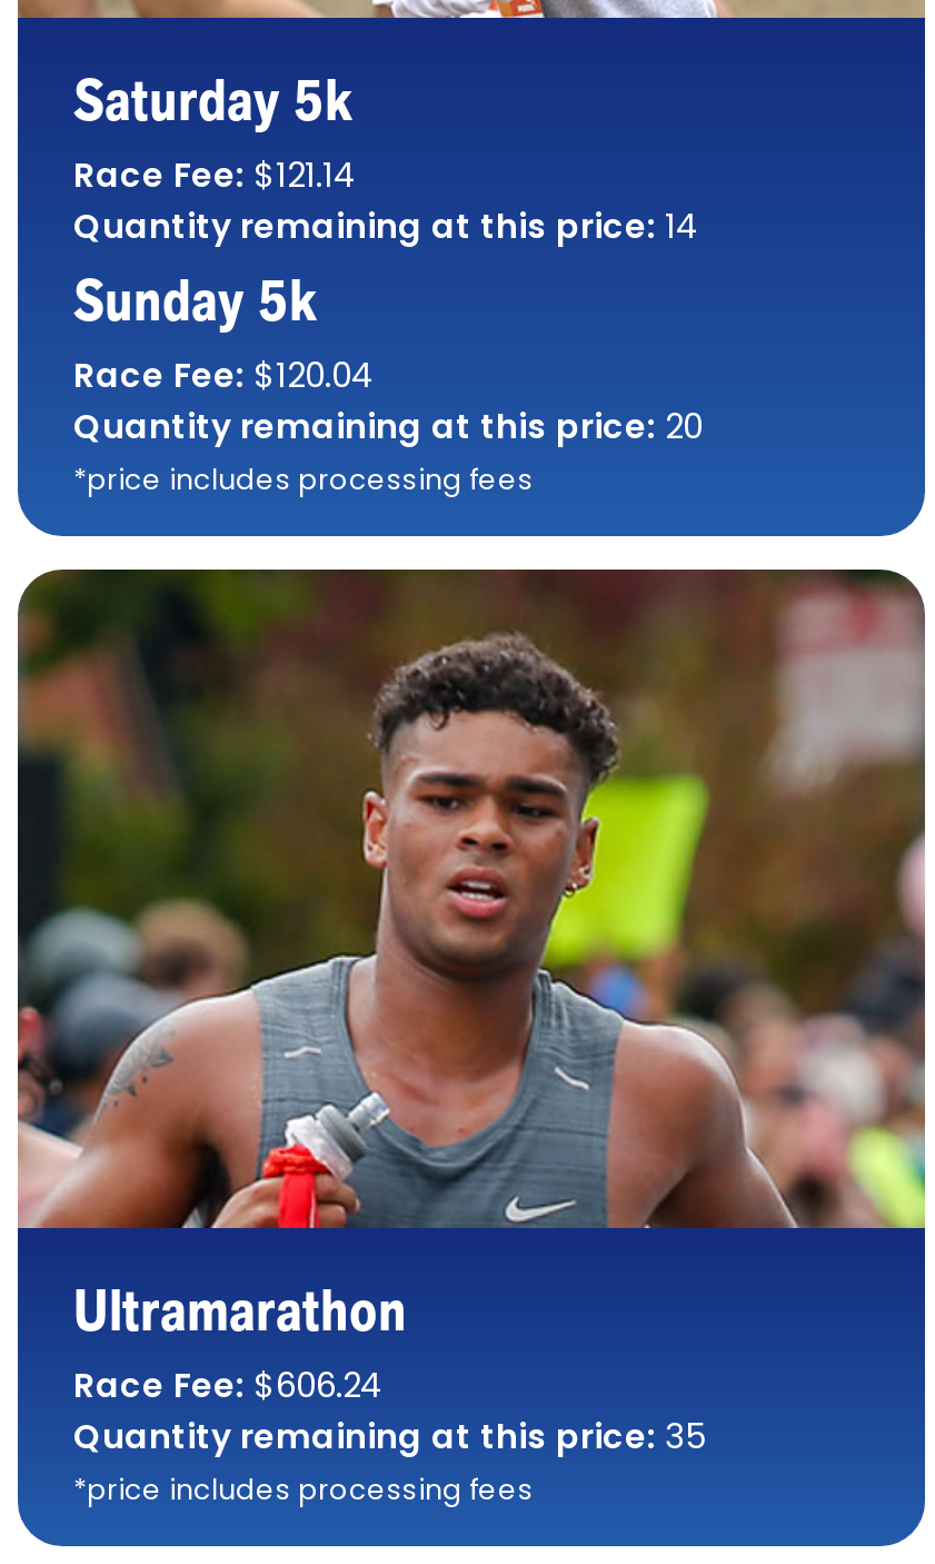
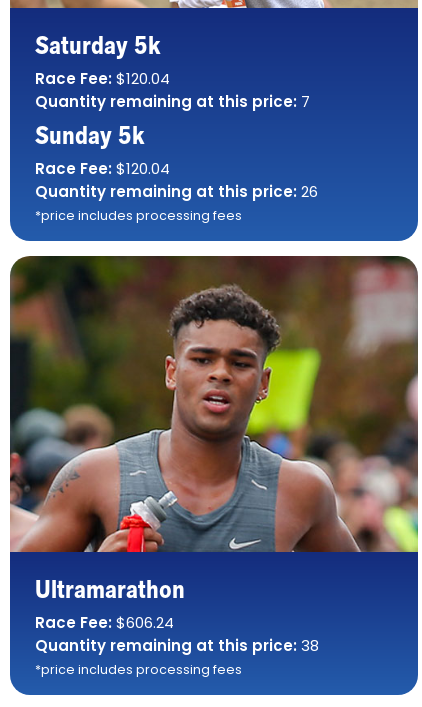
[73,152,356,199] Race Fee: $121.14 -> [35,68,170,89] Race Fee: $120.04
[73,203,698,250] Quantity remaining at this price: 14 -> [35,91,310,112] Quantity remaining at this price: 7
[73,403,703,450] Quantity remaining at this price: 20 -> [35,181,318,202] Quantity remaining at this price: 26
[73,1413,707,1460] Quantity remaining at this price: 35 -> [35,635,319,656] Quantity remaining at this price: 38

